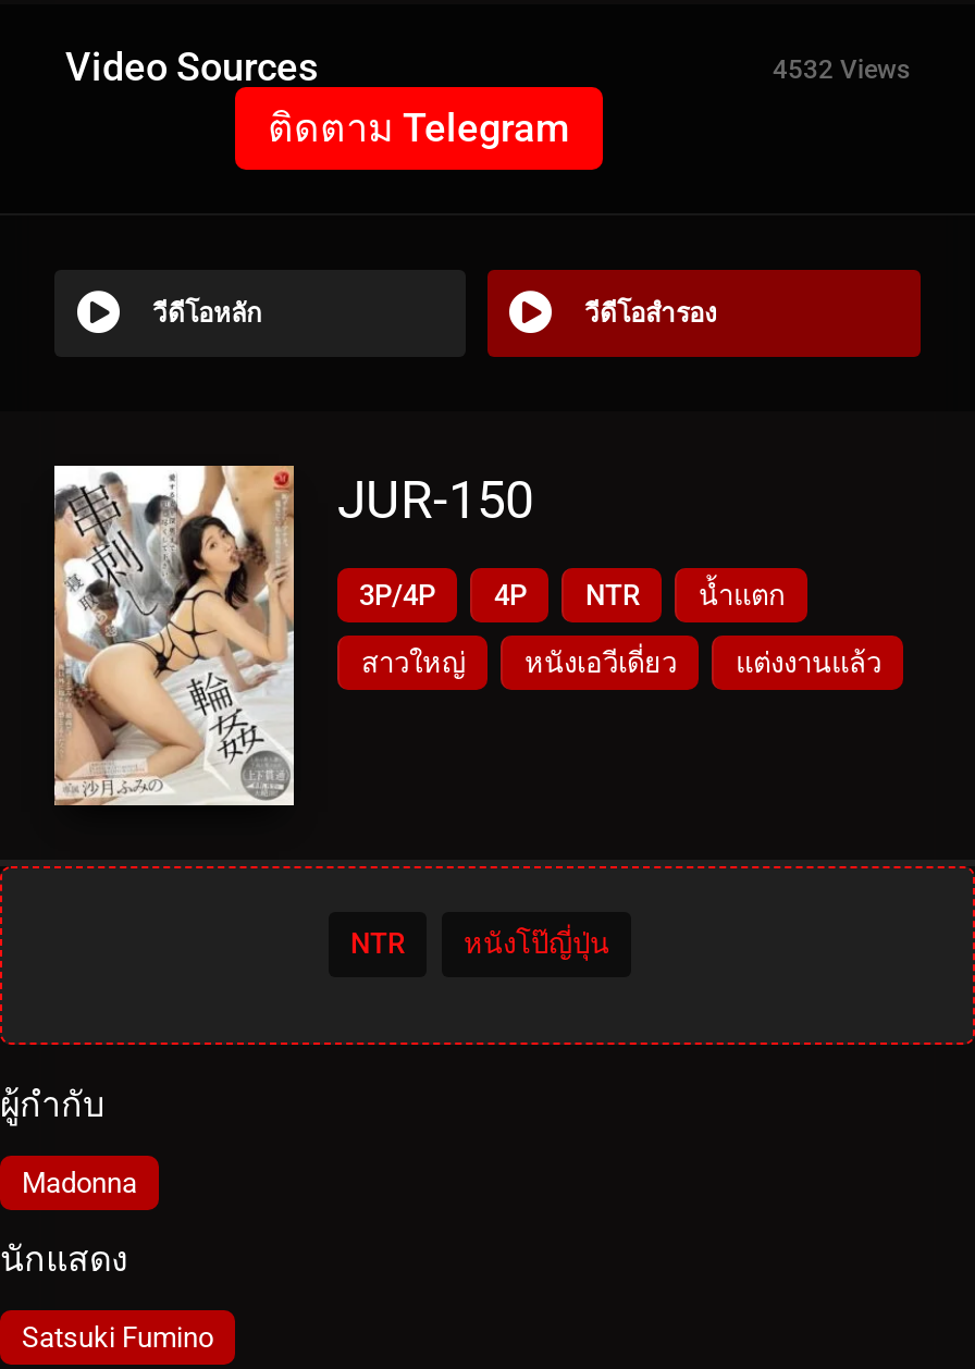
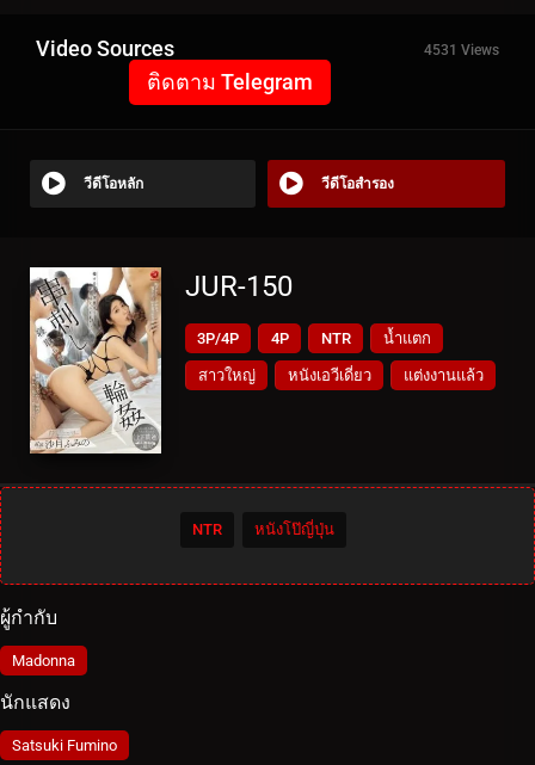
[773,54,910,85] 4532 Views -> [424,42,499,58] 4531 Views

